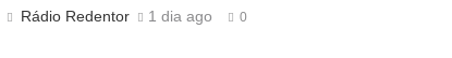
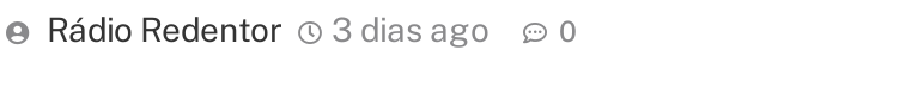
[148,8,212,25] 1 dia ago -> [332,11,490,49] 3 dias ago

